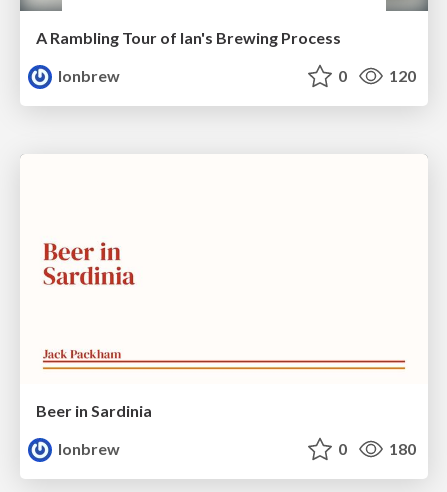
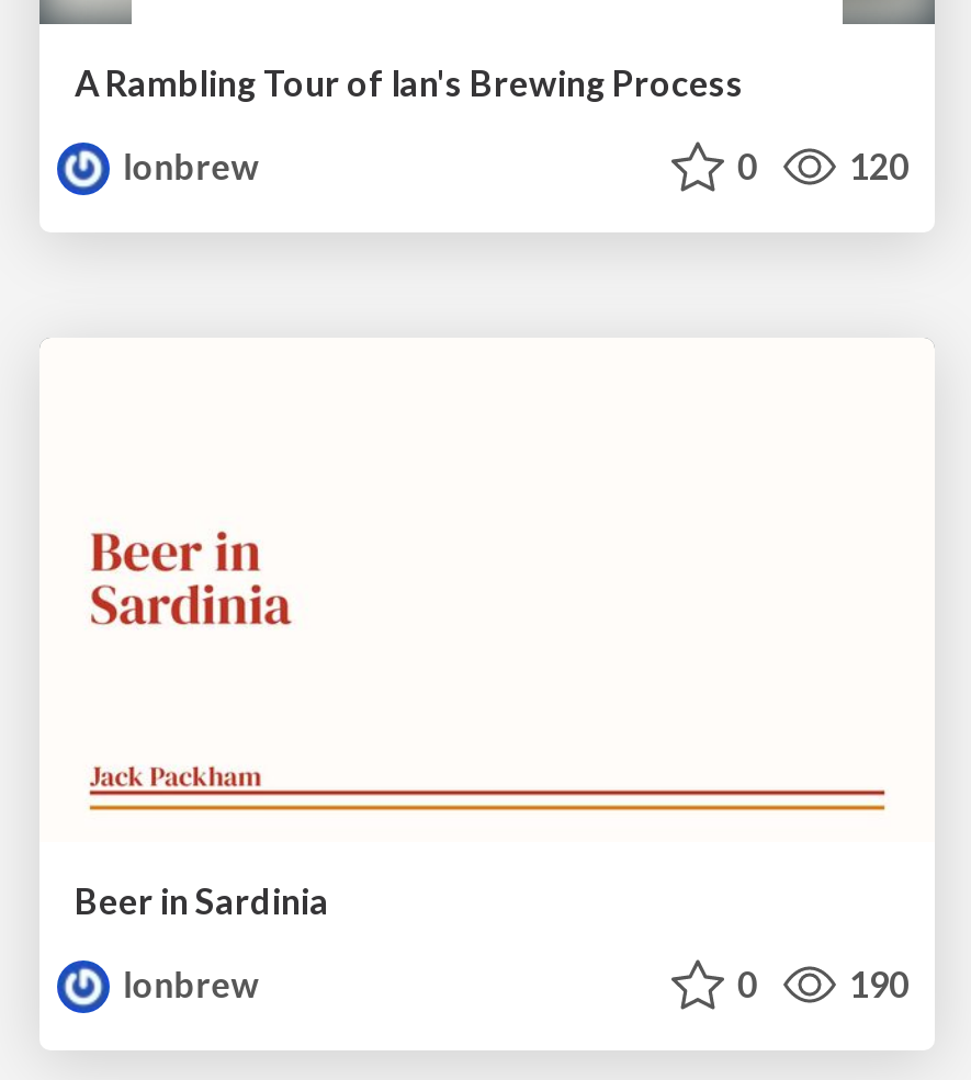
[386,439,416,458] 180 -> [843,962,908,1004] 190

